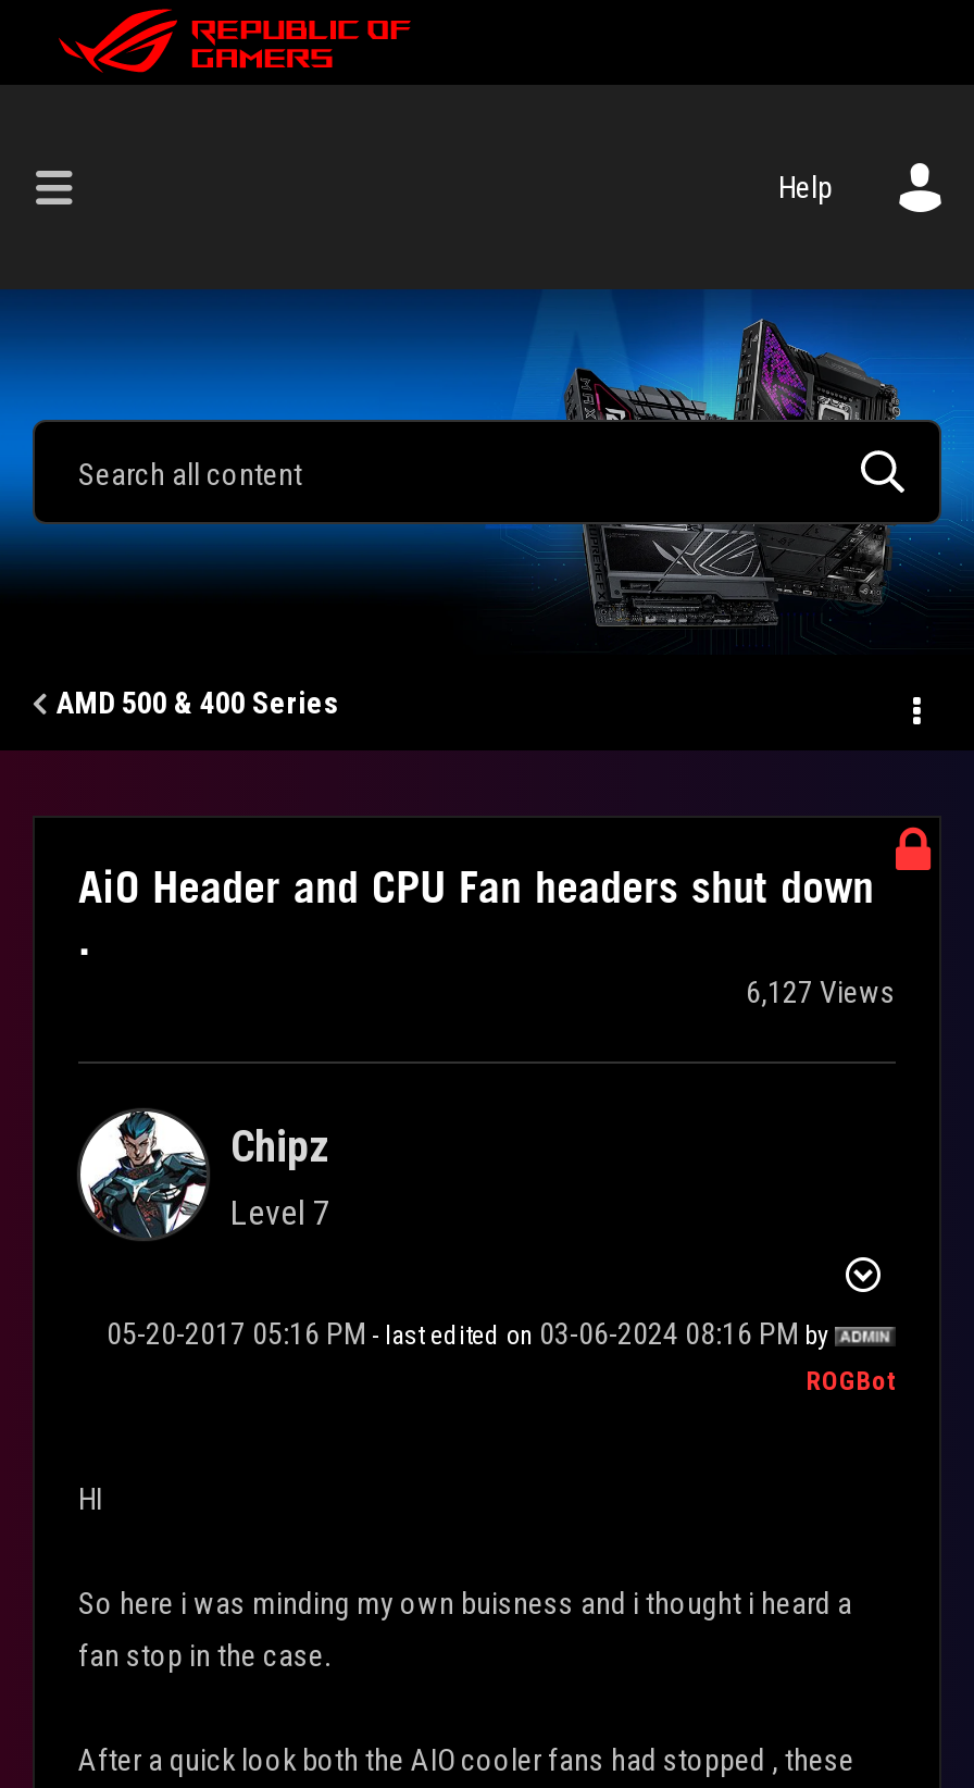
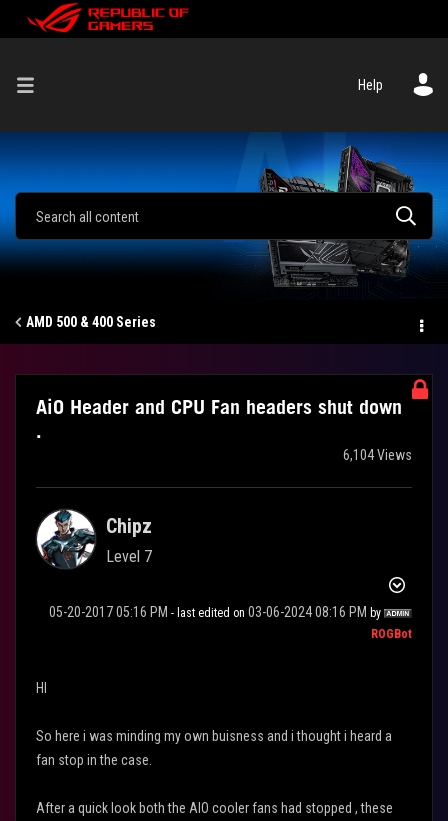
[746,974,896,1009] 6,127 Views -> [343,447,412,463] 6,104 Views

